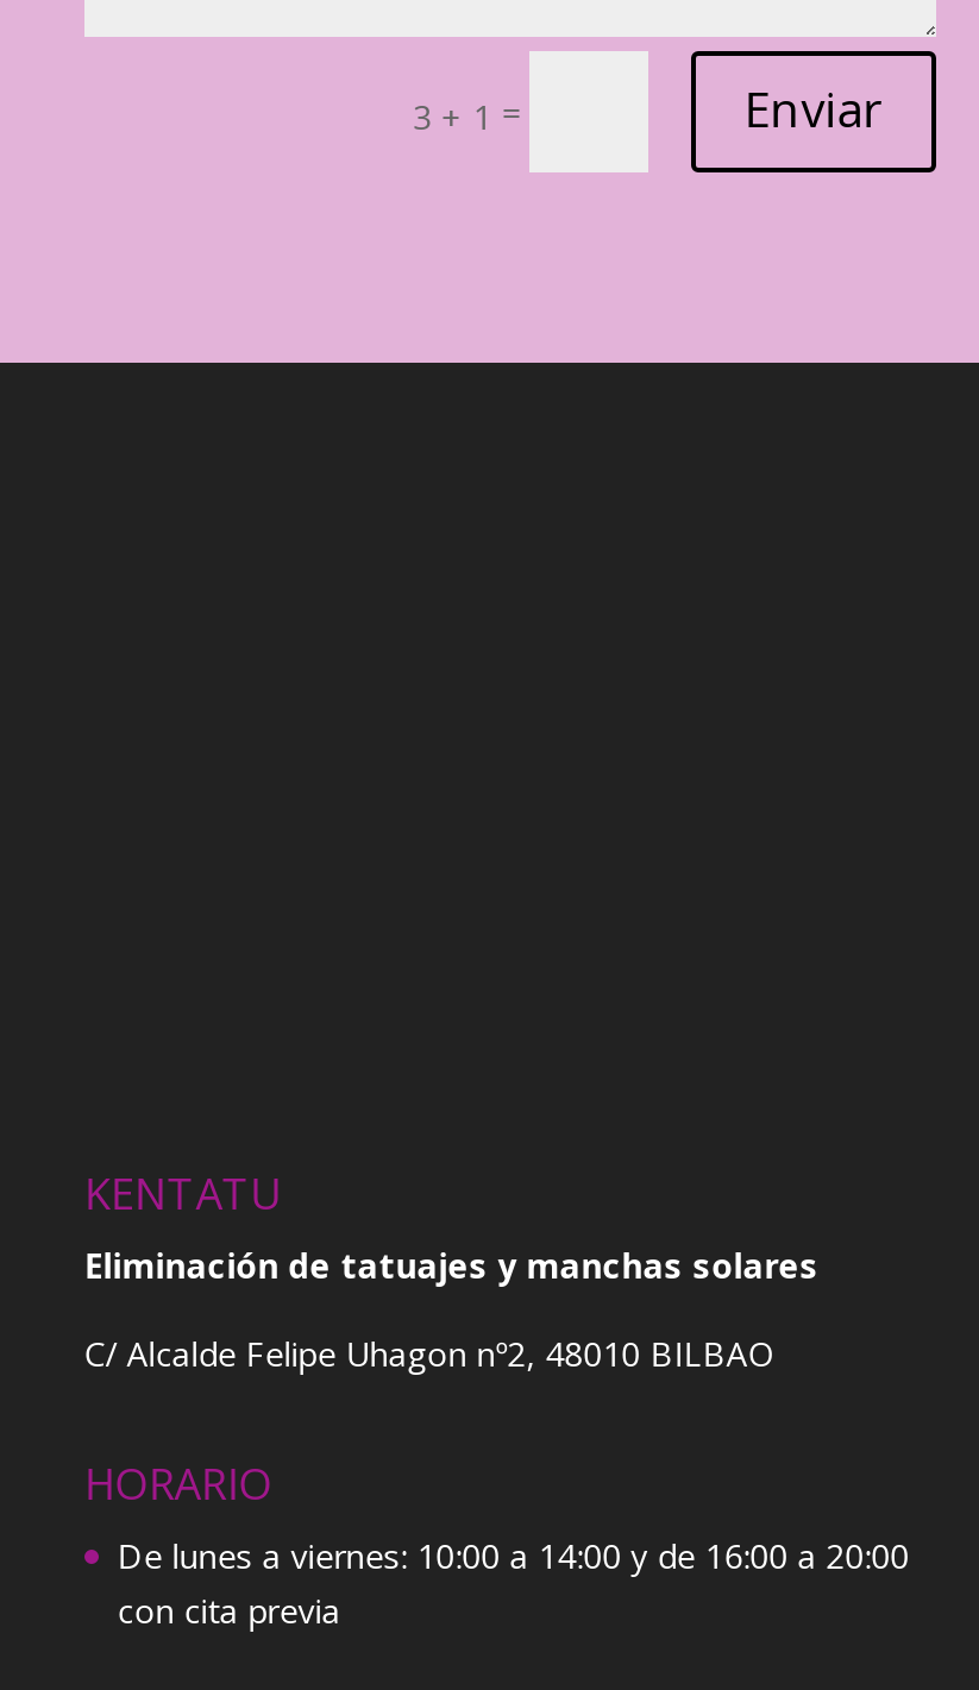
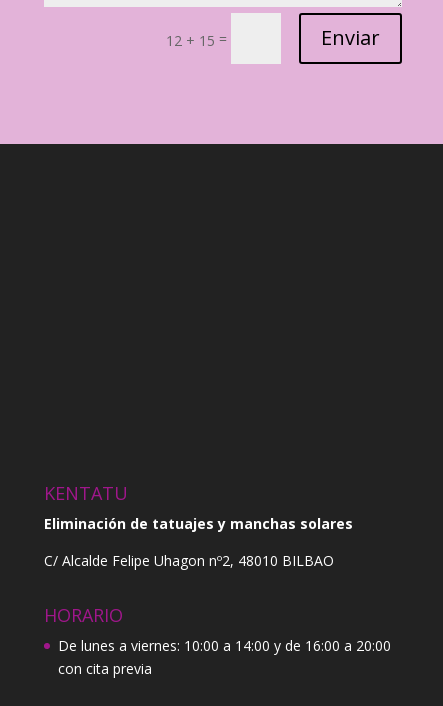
[413,88,530,138] 3 + 1 = -> [166,29,231,49] 12 + 15 =

